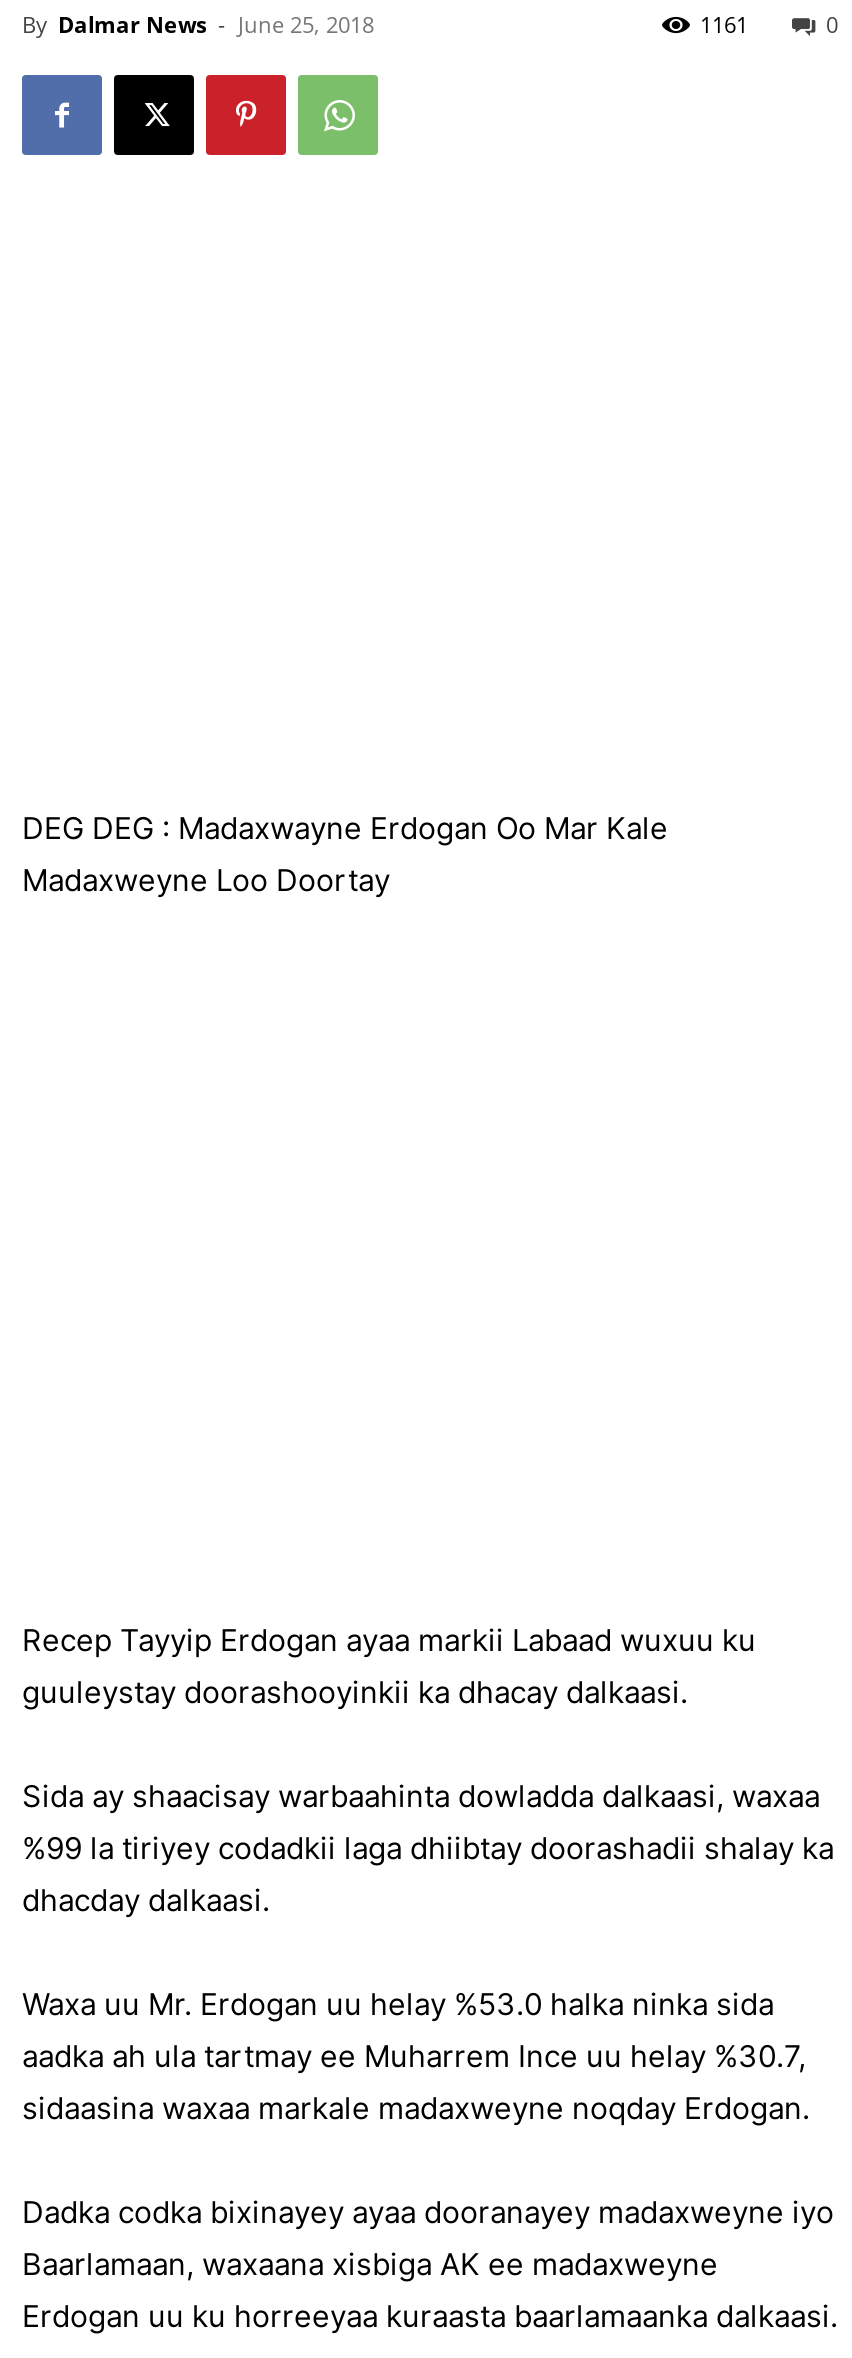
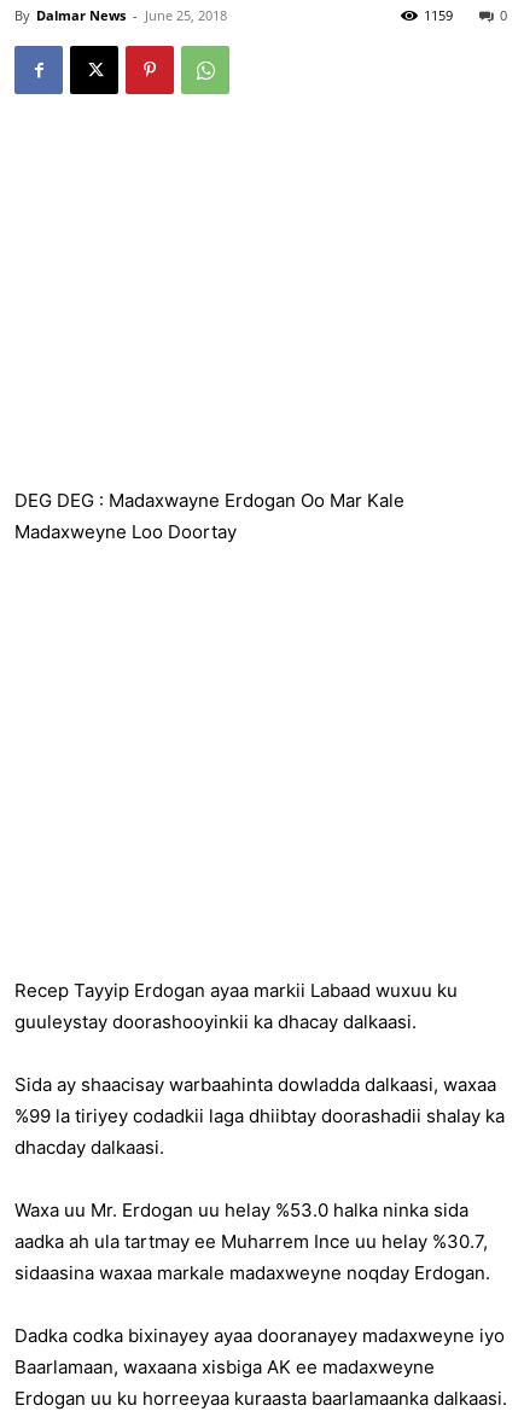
[700,9,748,39] 1161 -> [424,6,453,24] 1159

